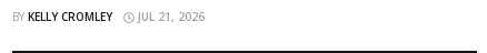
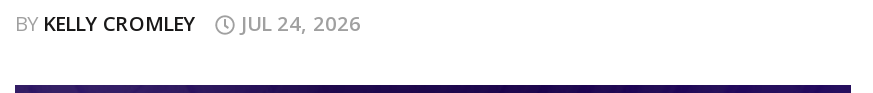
[135,9,205,25] JUL 21, 2026 -> [235,10,361,38] JUL 24, 2026

